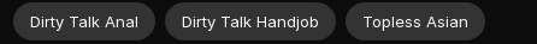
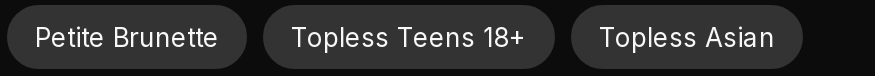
[30,11,319,30] Dirty Talk Anal | Dirty Talk Handjob -> [35,20,527,52] Petite Brunette | Topless Teens 18+

